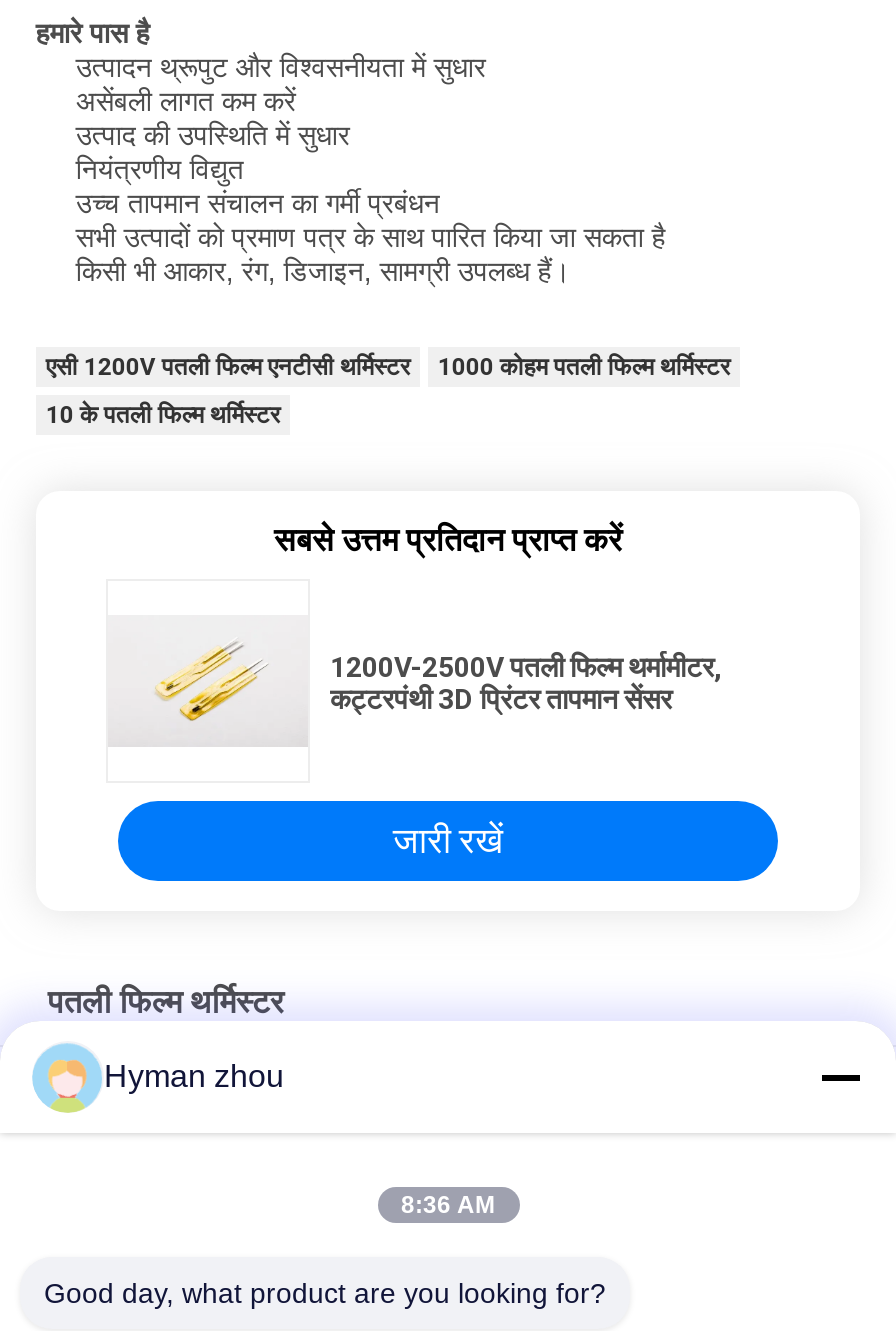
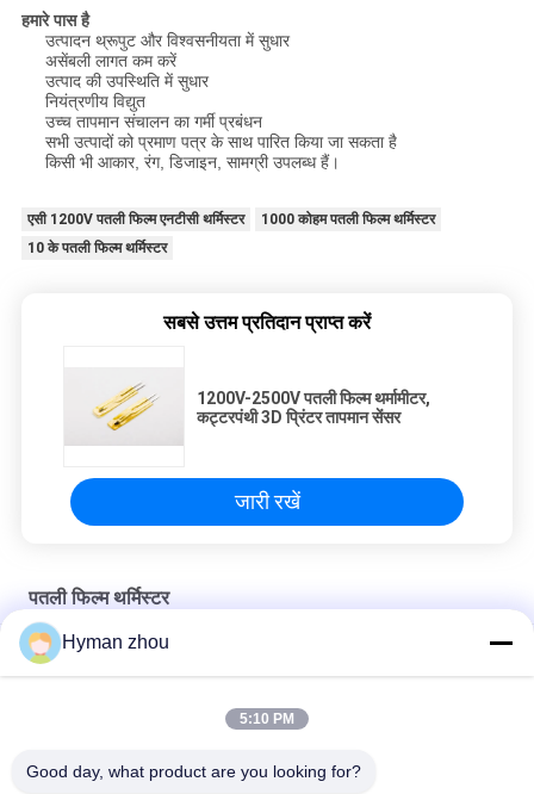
[401,1191,495,1219] 8:36 AM -> [240,711,294,727] 5:10 PM

